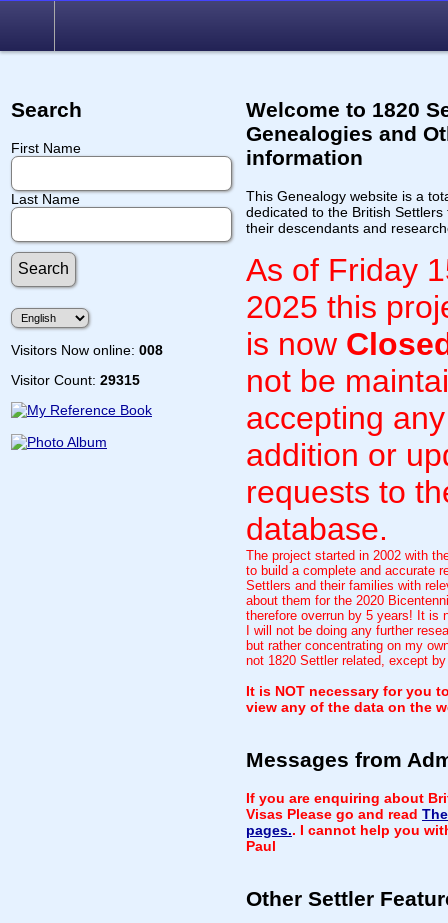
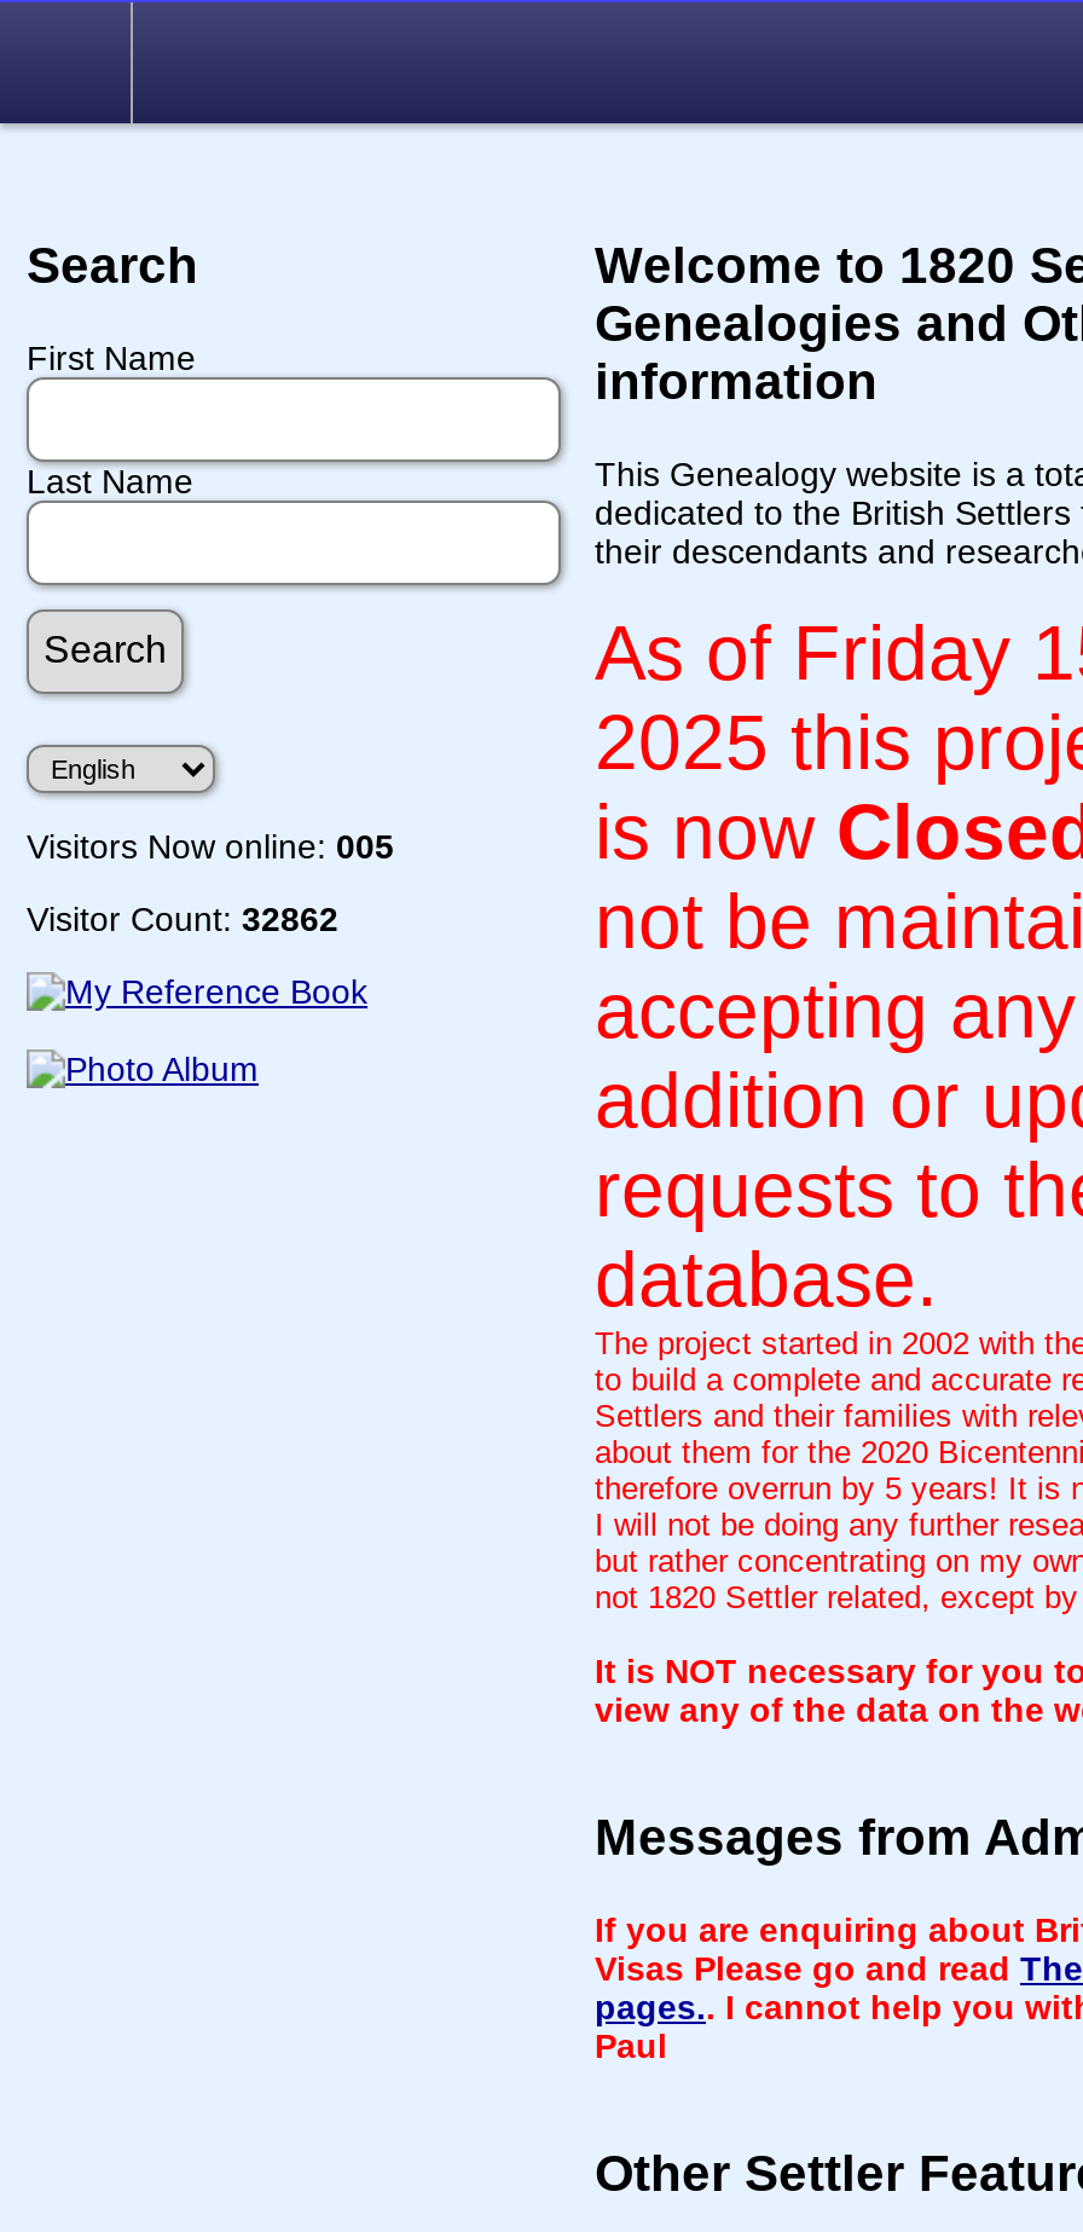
[11,342,163,358] Visitors Now online: 008 -> [27,827,394,865] Visitors Now online: 005
[11,372,140,388] Visitor Count: 29315 -> [27,899,338,938] Visitor Count: 32862

